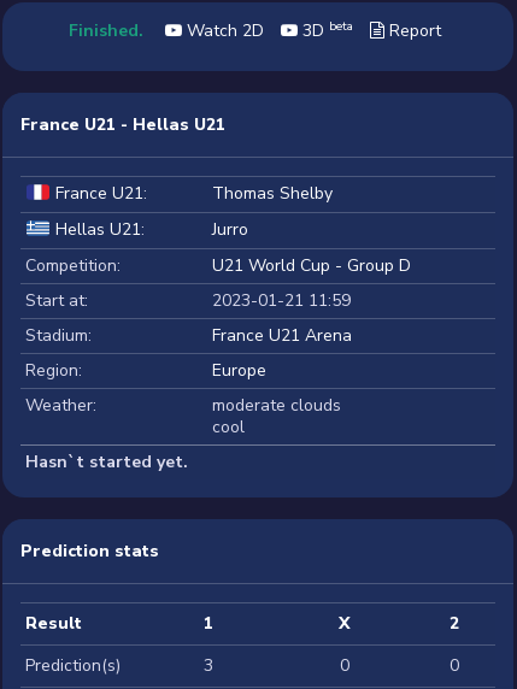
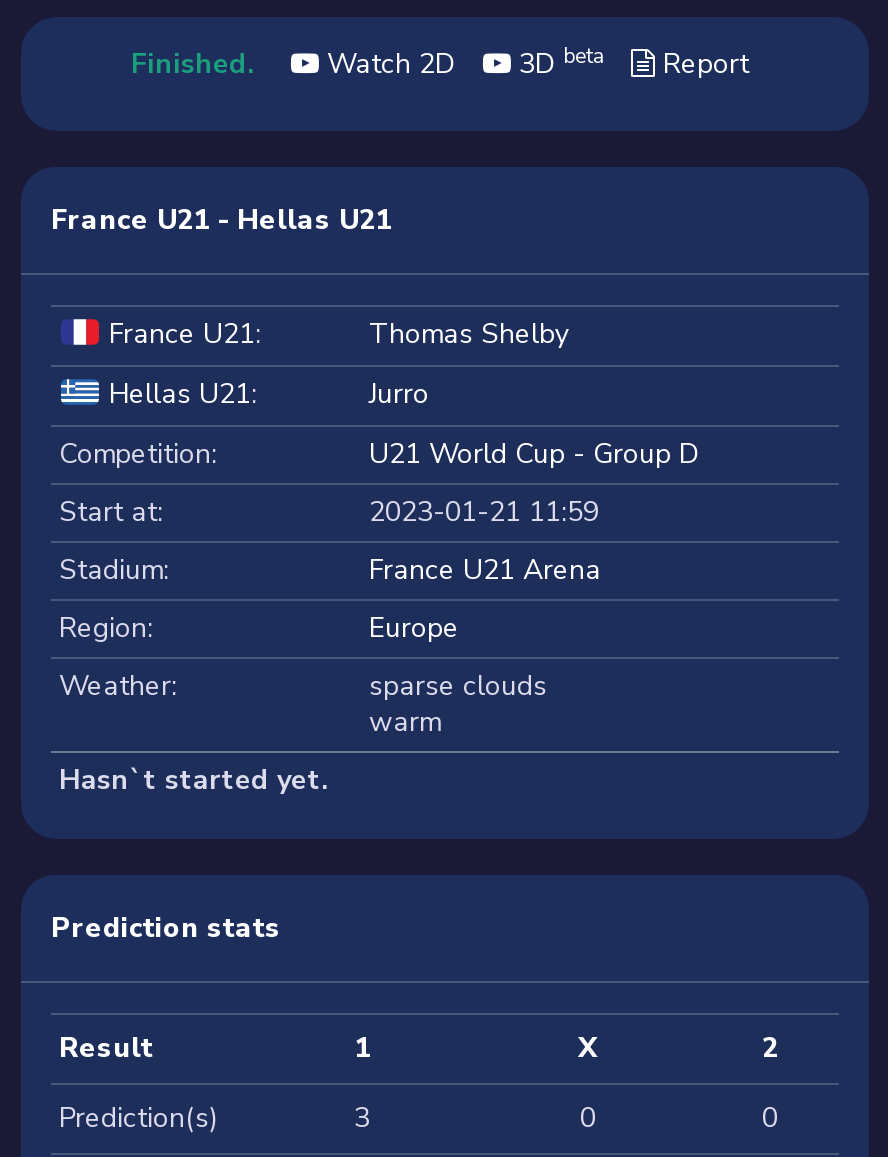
[212,394,341,438] moderate clouds | cool -> [369,667,547,741] sparse clouds | warm

